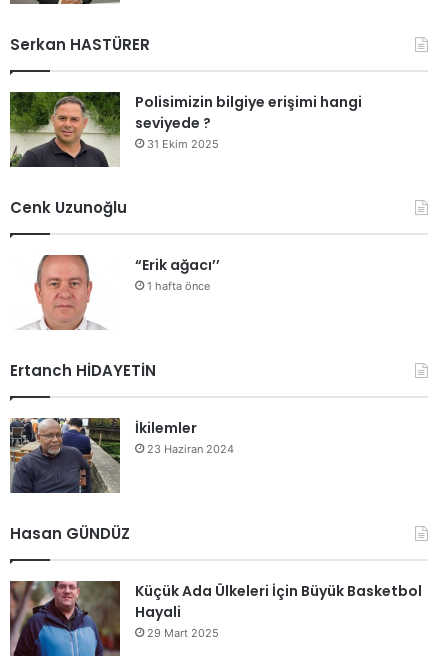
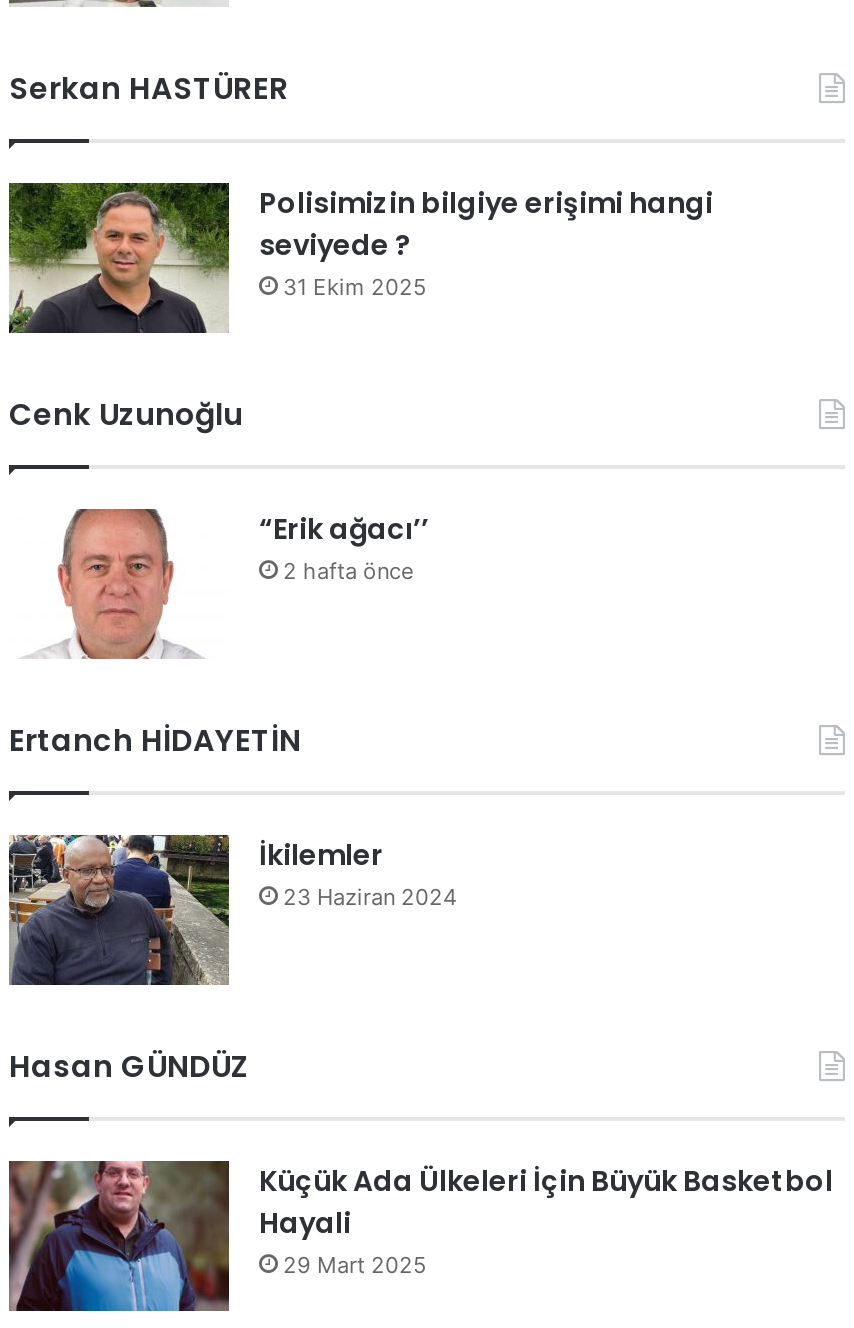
[147,279,210,293] 1 hafta önce -> [283,558,413,586] 2 hafta önce

